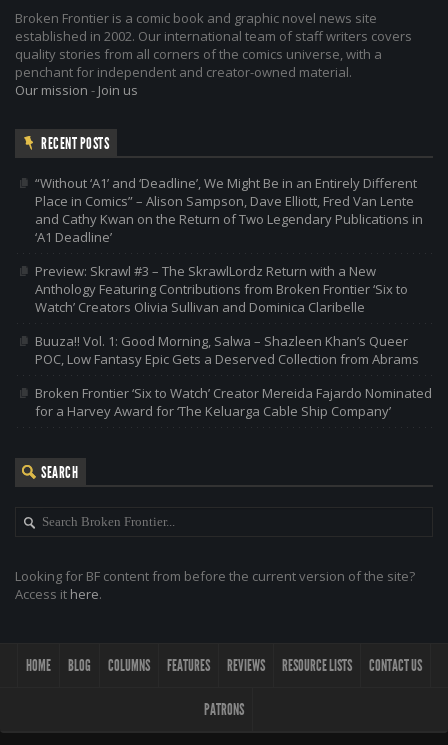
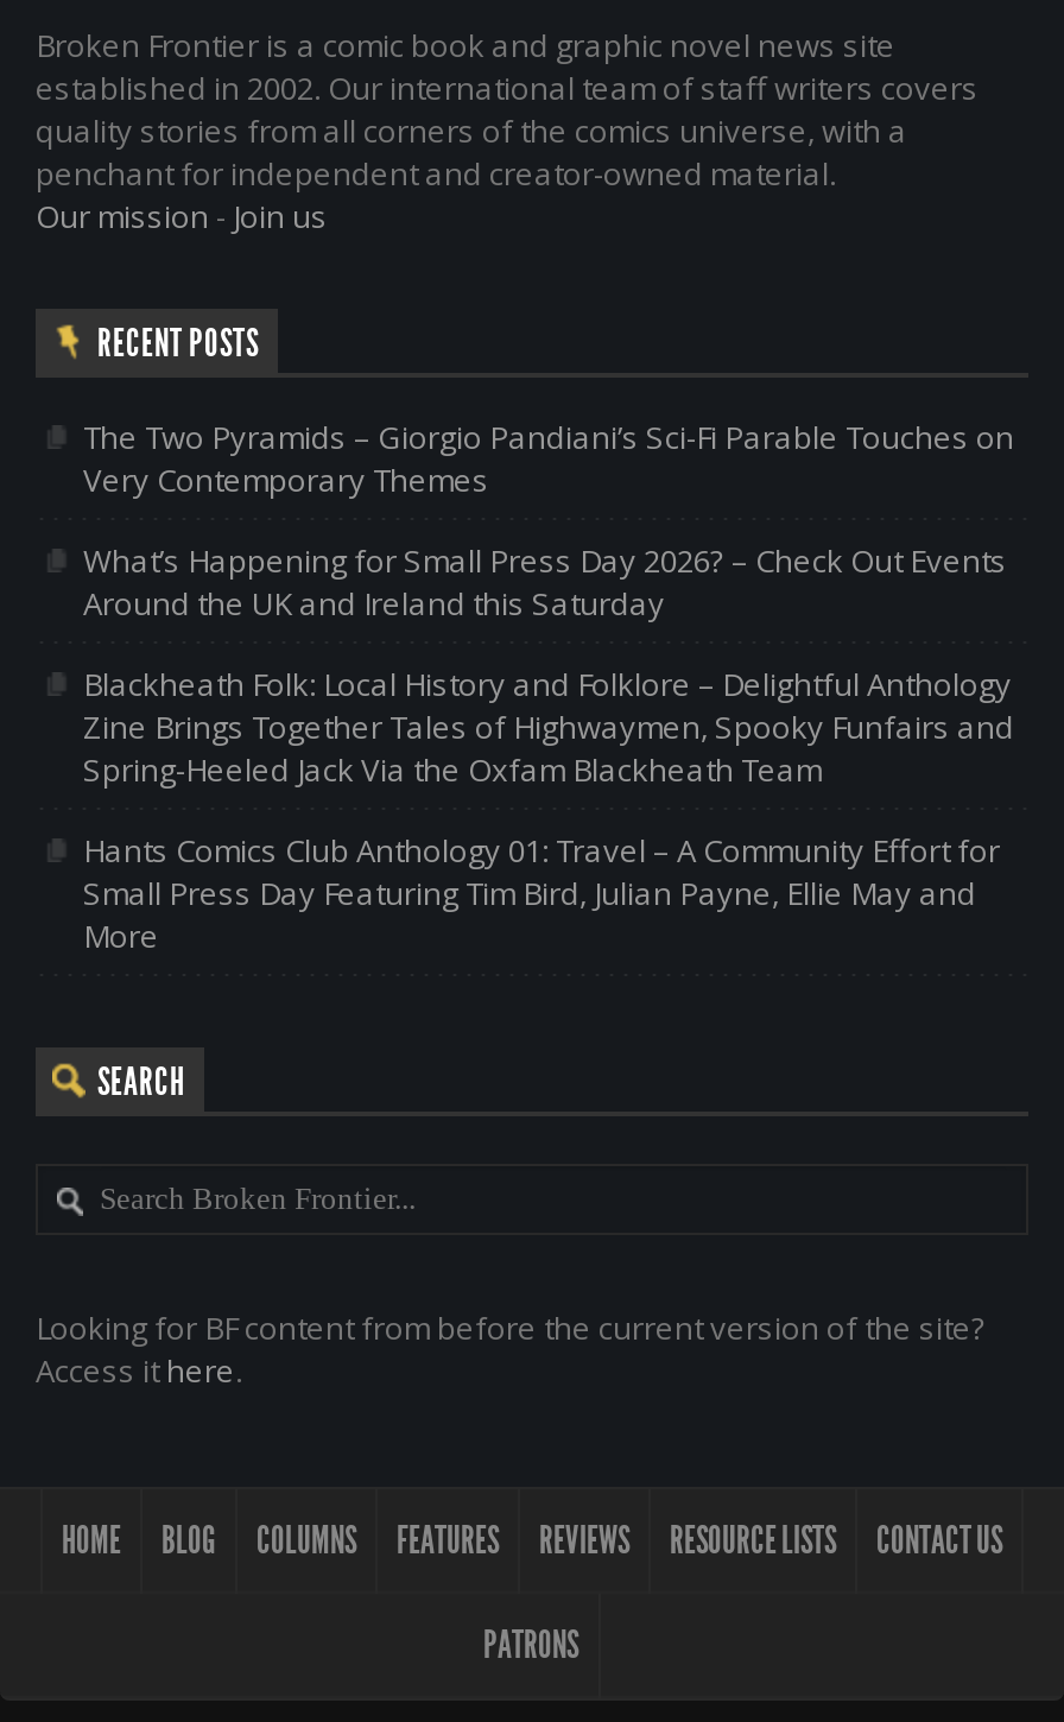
[35,174,423,246] “Without ‘A1’ and ‘Deadline’, We Might Be in an Entirely Different | Place in Comics” – Alison Sampson, Dave Elliott, Fred Van Lente | and Cathy Kwan on the Return of Two Legendary Publications in | ‘A1 Deadline’ -> [83,416,1014,501] The Two Pyramids – Giorgio Pandiani’s Sci-Fi Parable Touches on | Very Contemporary Themes
[35,262,408,316] Preview: Skrawl #3 – The SkrawlLordz Return with a New | Anthology Featuring Contributions from Broken Frontier ‘Six to | Watch’ Creators Olivia Sullivan and Dominica Claribelle -> [83,539,1007,625] What’s Happening for Small Press Day 2026? – Check Out Events | Around the UK and Ireland this Saturday
[35,332,419,368] Buuza!! Vol. 1: Good Morning, Salwa – Shazleen Khan’s Queer | POC, Low Fantasy Epic Gets a Deserved Collection from Abrams -> [83,663,1014,791] Blackheath Folk: Local History and Folklore – Delightful Anthology | Zine Brings Together Tales of Highwaymen, Spooky Funfairs and | Spring-Heeled Jack Via the Oxfam Blackheath Team
[35,384,432,420] Broken Frontier ‘Six to Watch’ Creator Mereida Fajardo Nominated | for a Harvey Award for ‘The Keluarga Cable Ship Company’ -> [83,829,1000,957] Hants Comics Club Anthology 01: Travel – A Community Effort for | Small Press Day Featuring Tim Bird, Julian Payne, Ellie May and | More

